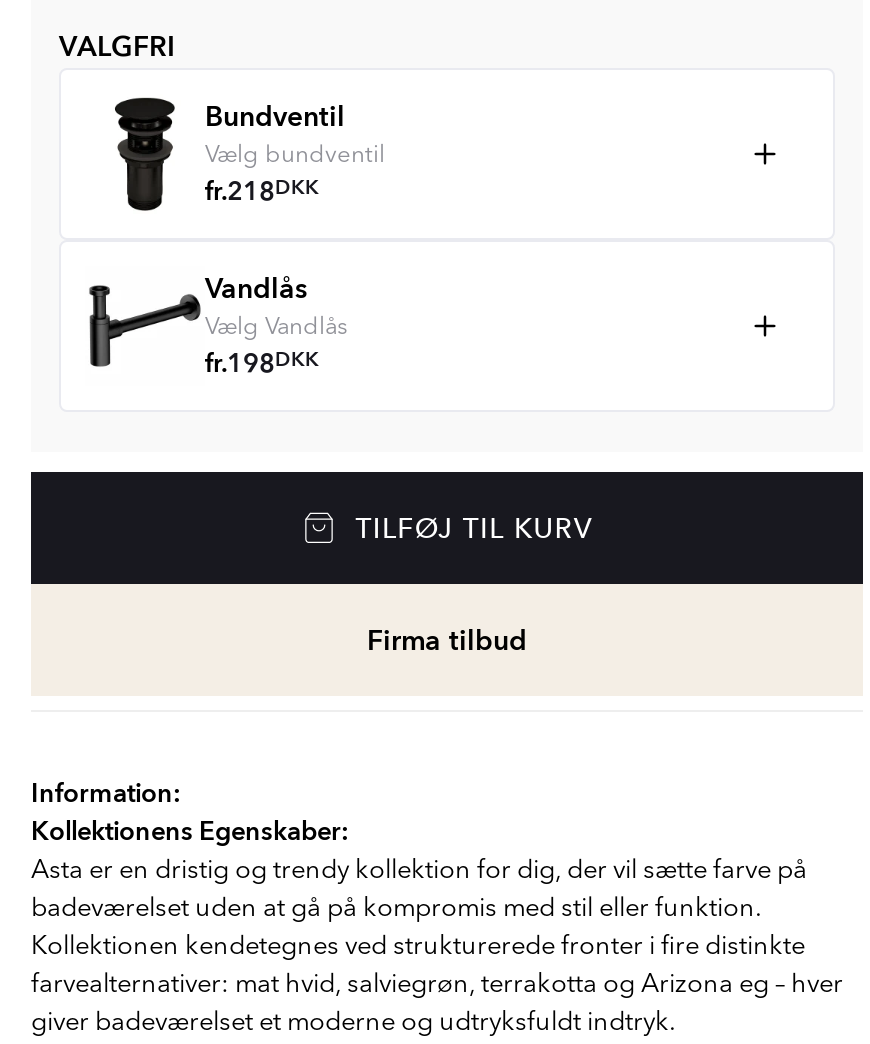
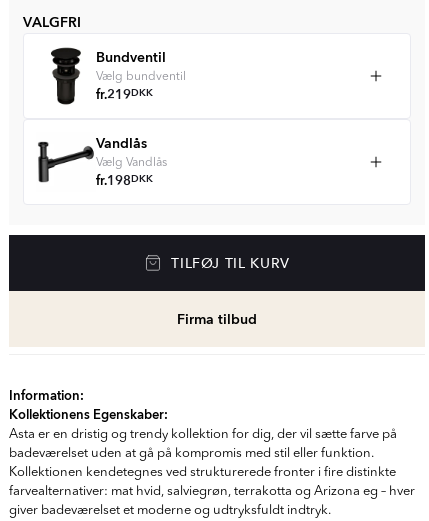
[205,174,319,210] fr.218DKK -> [96,86,153,104] fr.219DKK

